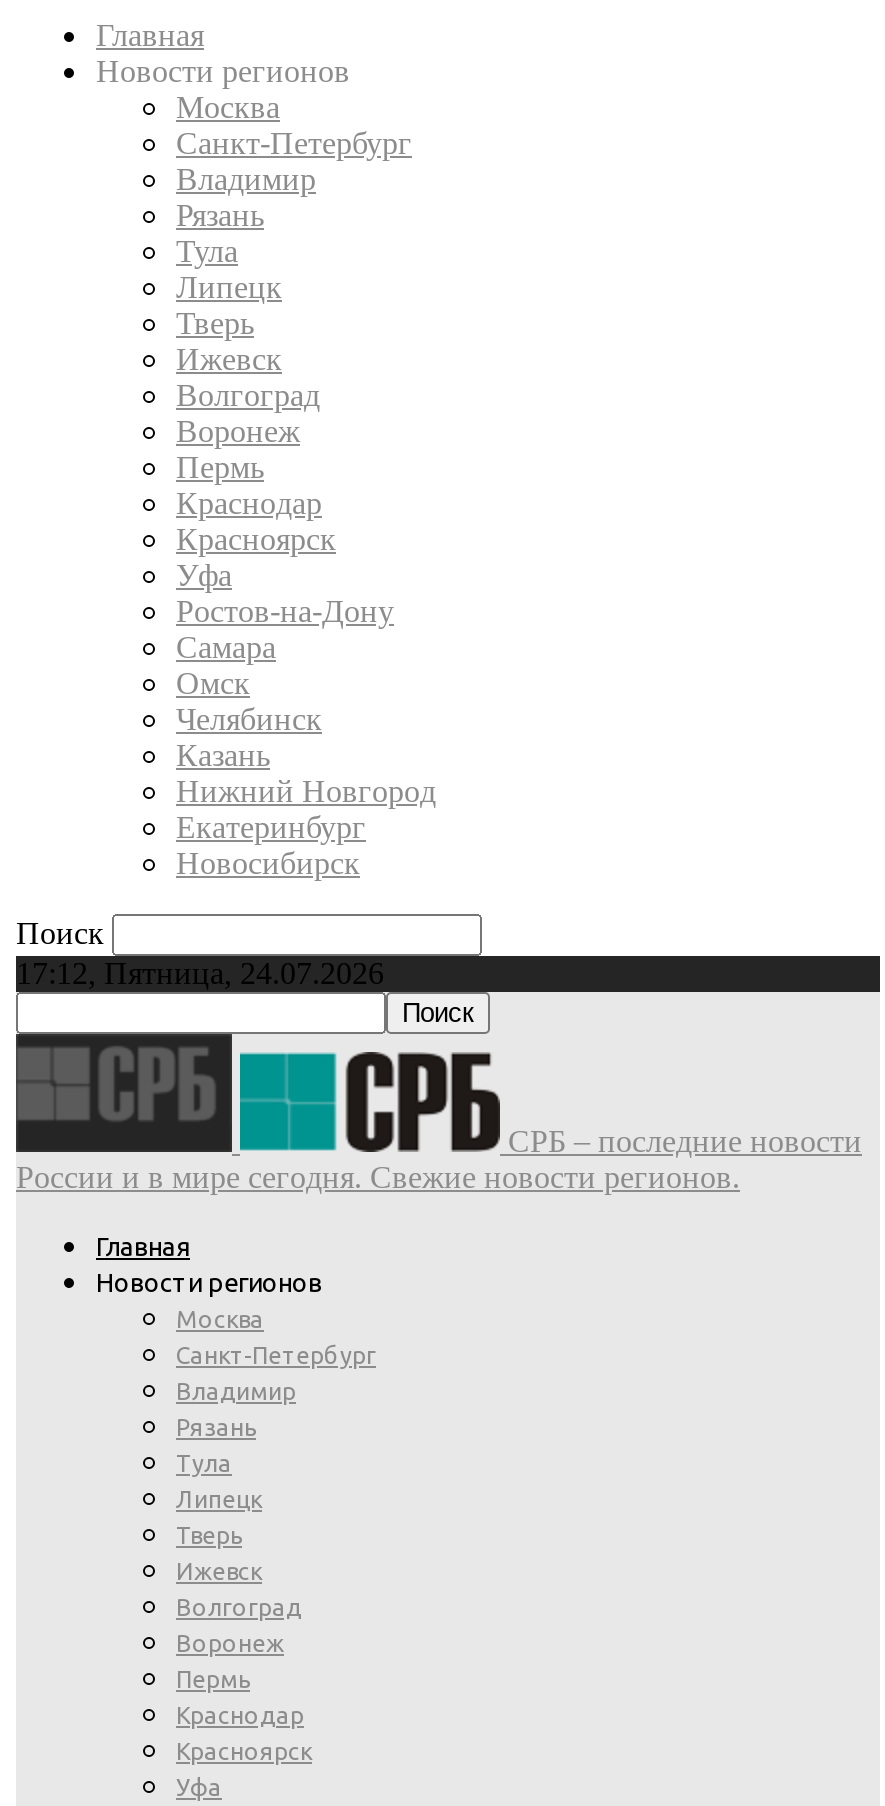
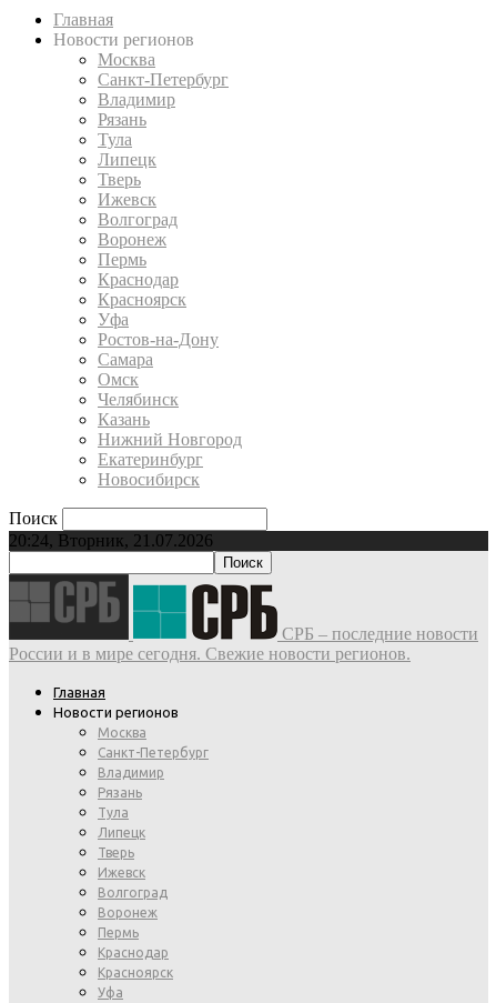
[16,956,384,990] 17:12, Пятница, 24.07.2026 -> [9,531,213,550] 20:24, Вторник, 21.07.2026

